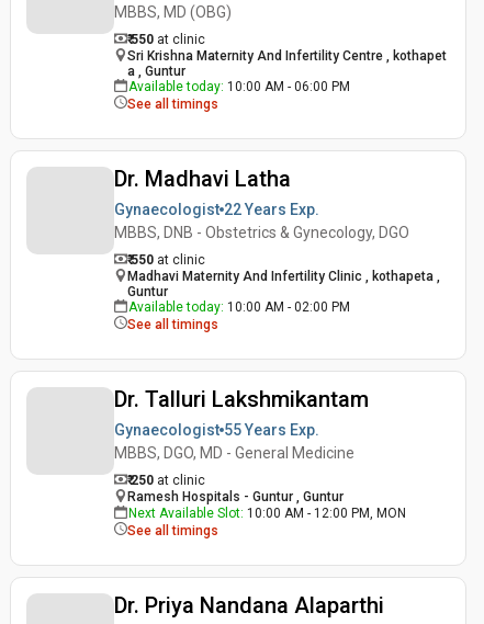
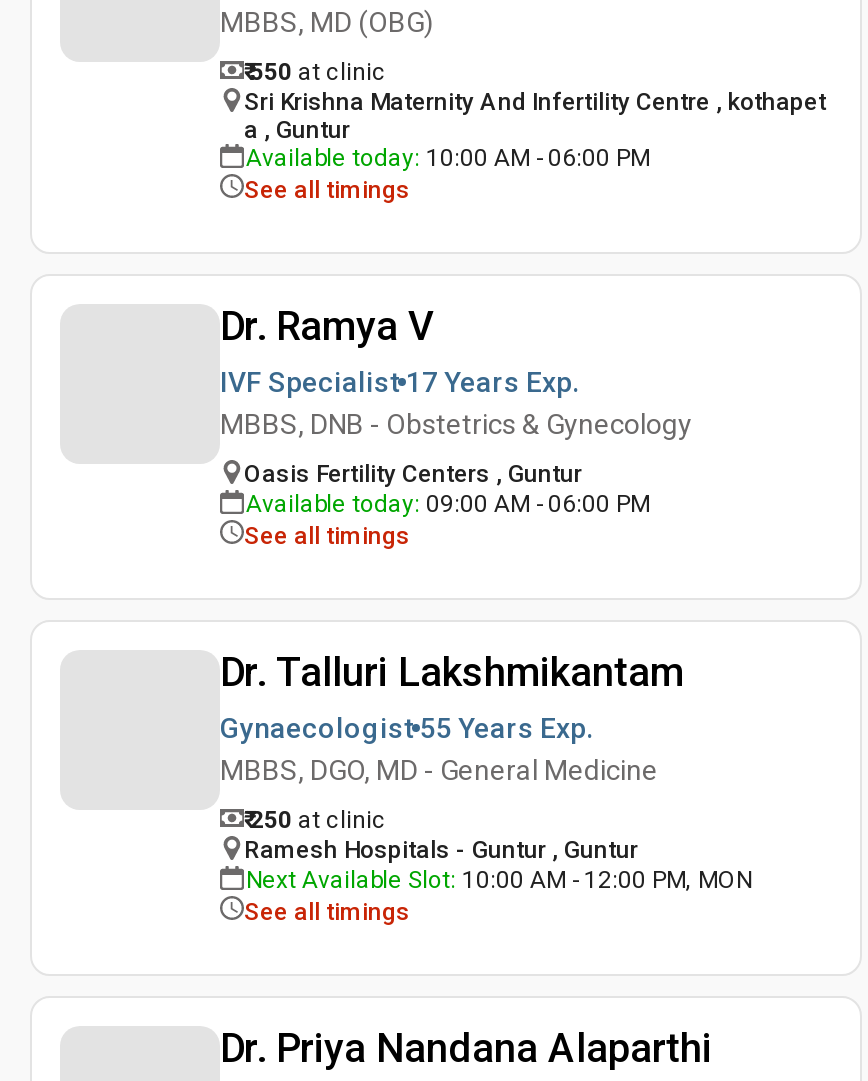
[114,166,409,241] Dr. Madhavi Latha | Gynaecologist 22 Years Exp. | MBBS, DNB - Obstetrics & Gynecology, DGO -> [220,302,692,440] Dr. Ramya V | IVF Specialist 17 Years Exp. | MBBS, DNB - Obstetrics & Gynecology
[127,252,440,315] ₹ 550 at clinic | Madhavi Maternity And Infertility Clinic , kothapeta , | Guntur | Available today: 10:00 AM - 02:00 PM -> [244,460,650,518] Oasis Fertility Centers , Guntur | Available today: 09:00 AM - 06:00 PM

